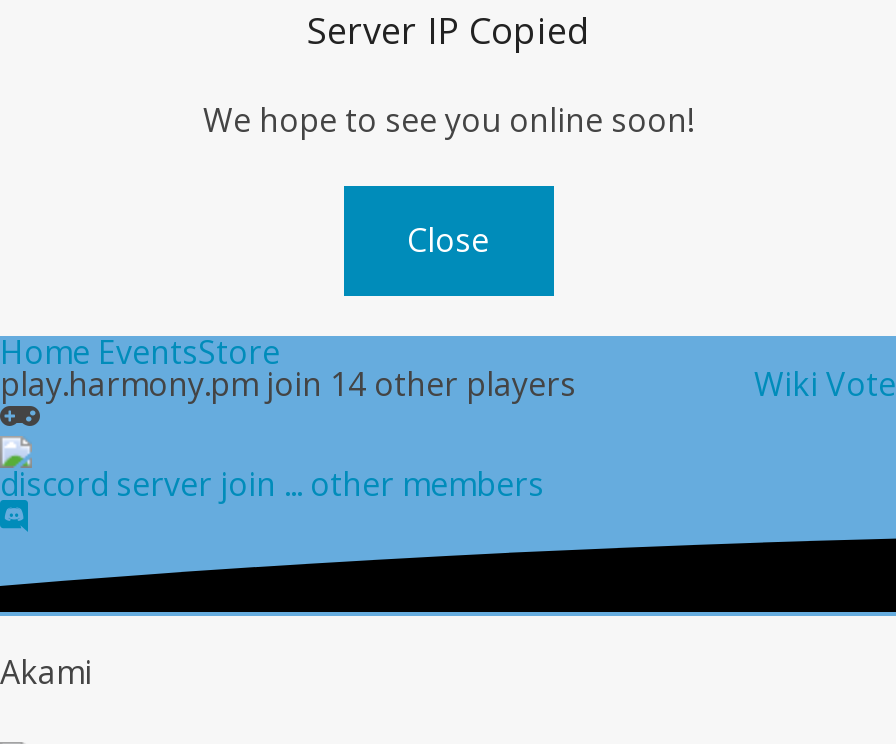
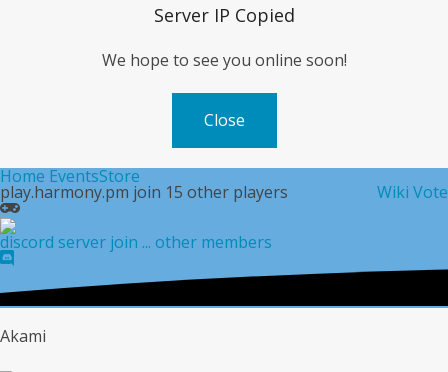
[0,362,576,406] play.harmony.pmjoin 14 other players -> [0,181,288,203] play.harmony.pmjoin 15 other players

